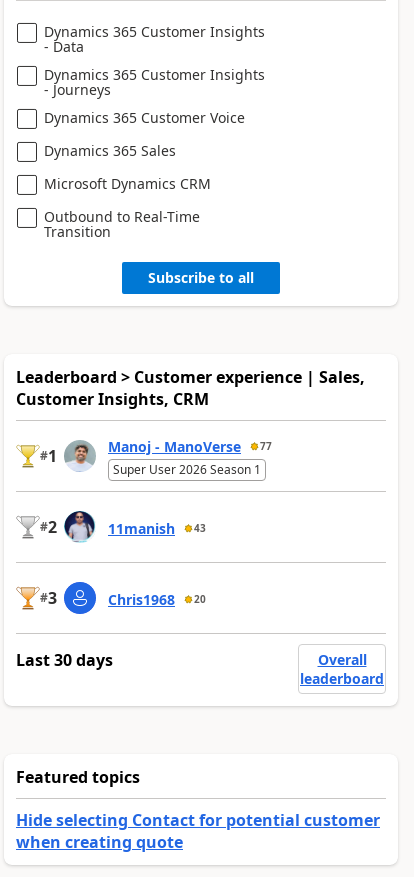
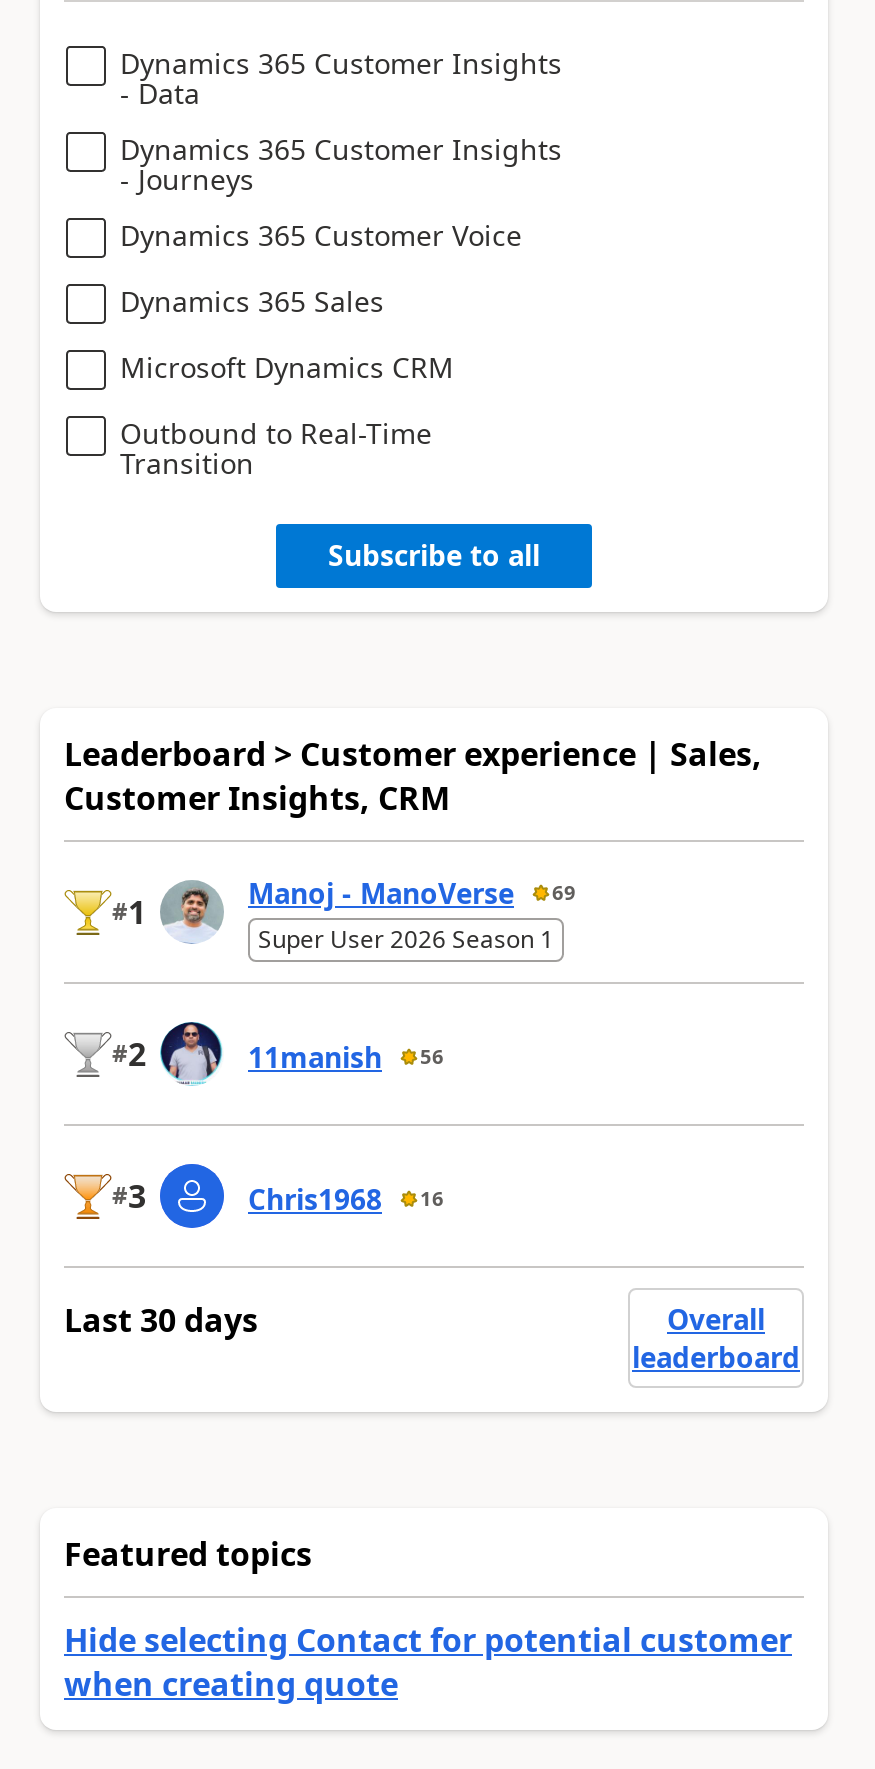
[108,437,272,456] Manoj - ManoVerse 77 -> [248,873,576,911] Manoj - ManoVerse 69
[108,519,206,538] 11manish 43 -> [248,1037,444,1075] 11manish 56
[108,590,206,609] Chris1968 20 -> [248,1179,444,1217] Chris1968 16

